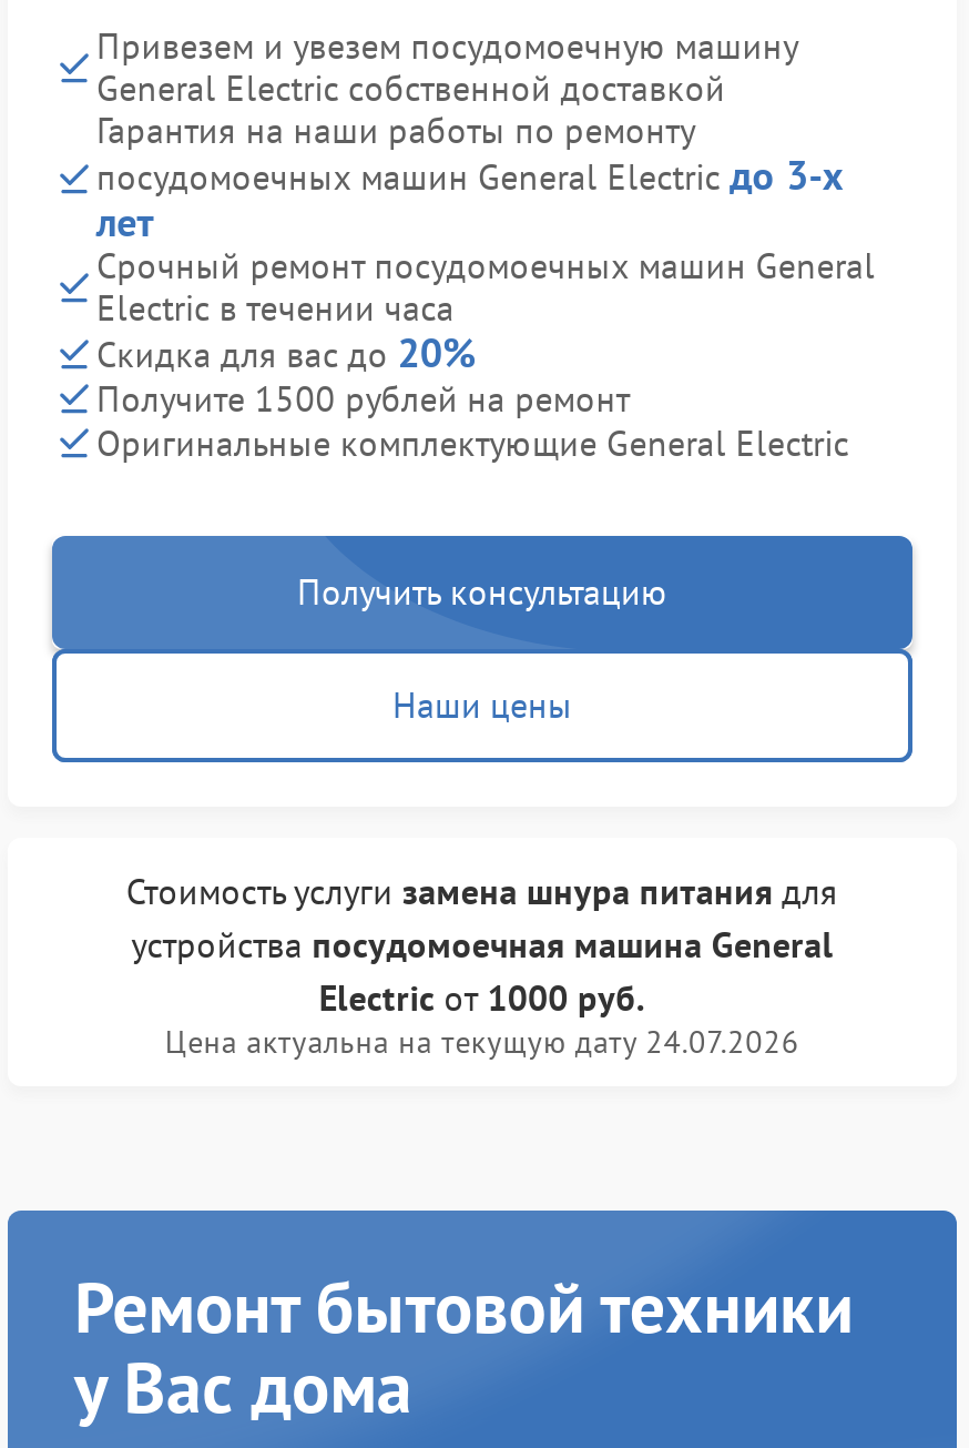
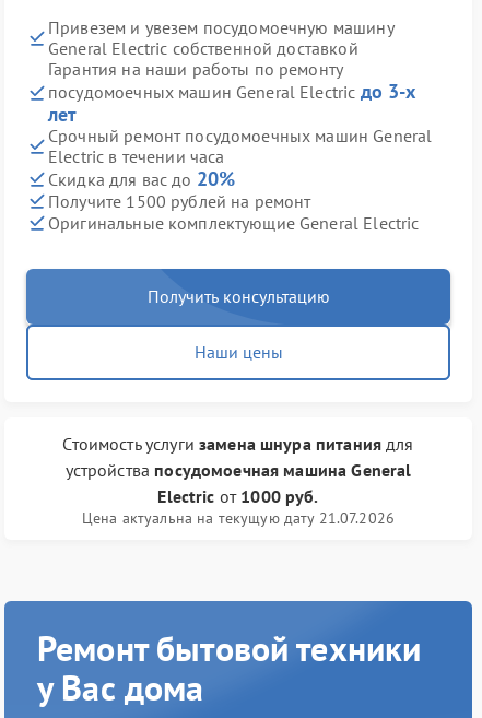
[165,1022,800,1062] Цена актуальна на текущую дату 24.07.2026 -> [82,508,395,528] Цена актуальна на текущую дату 21.07.2026

